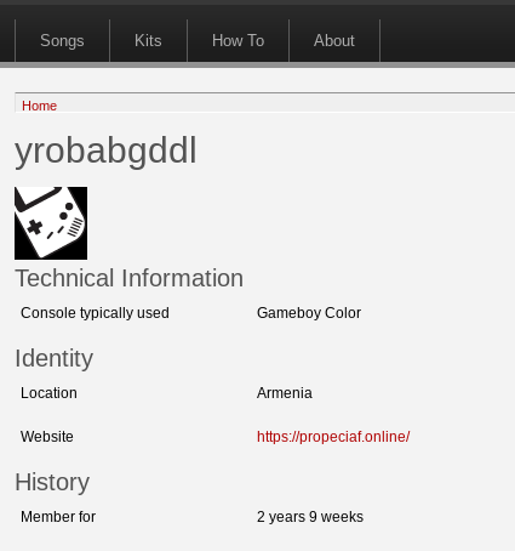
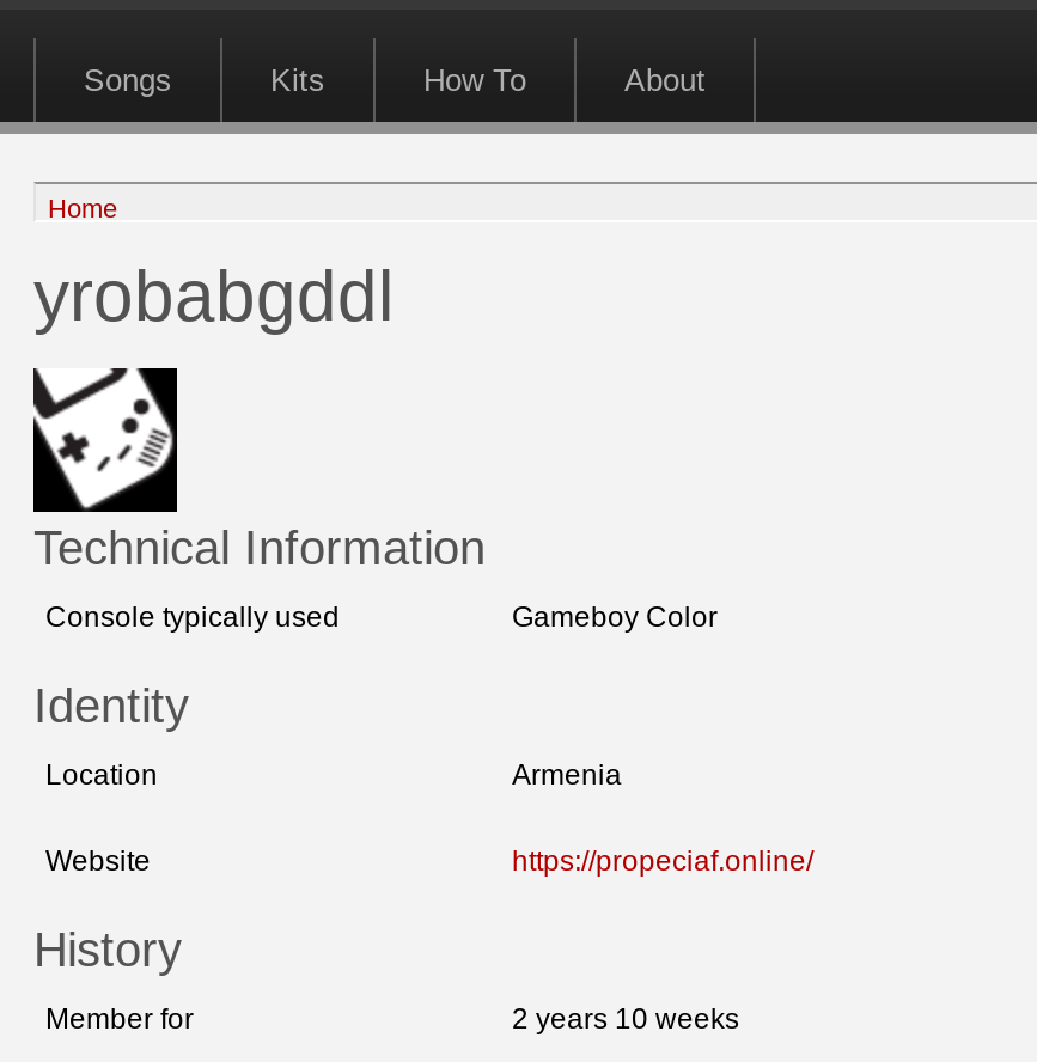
[257,509,364,526] 2 years 9 weeks -> [512,1003,739,1036] 2 years 10 weeks

